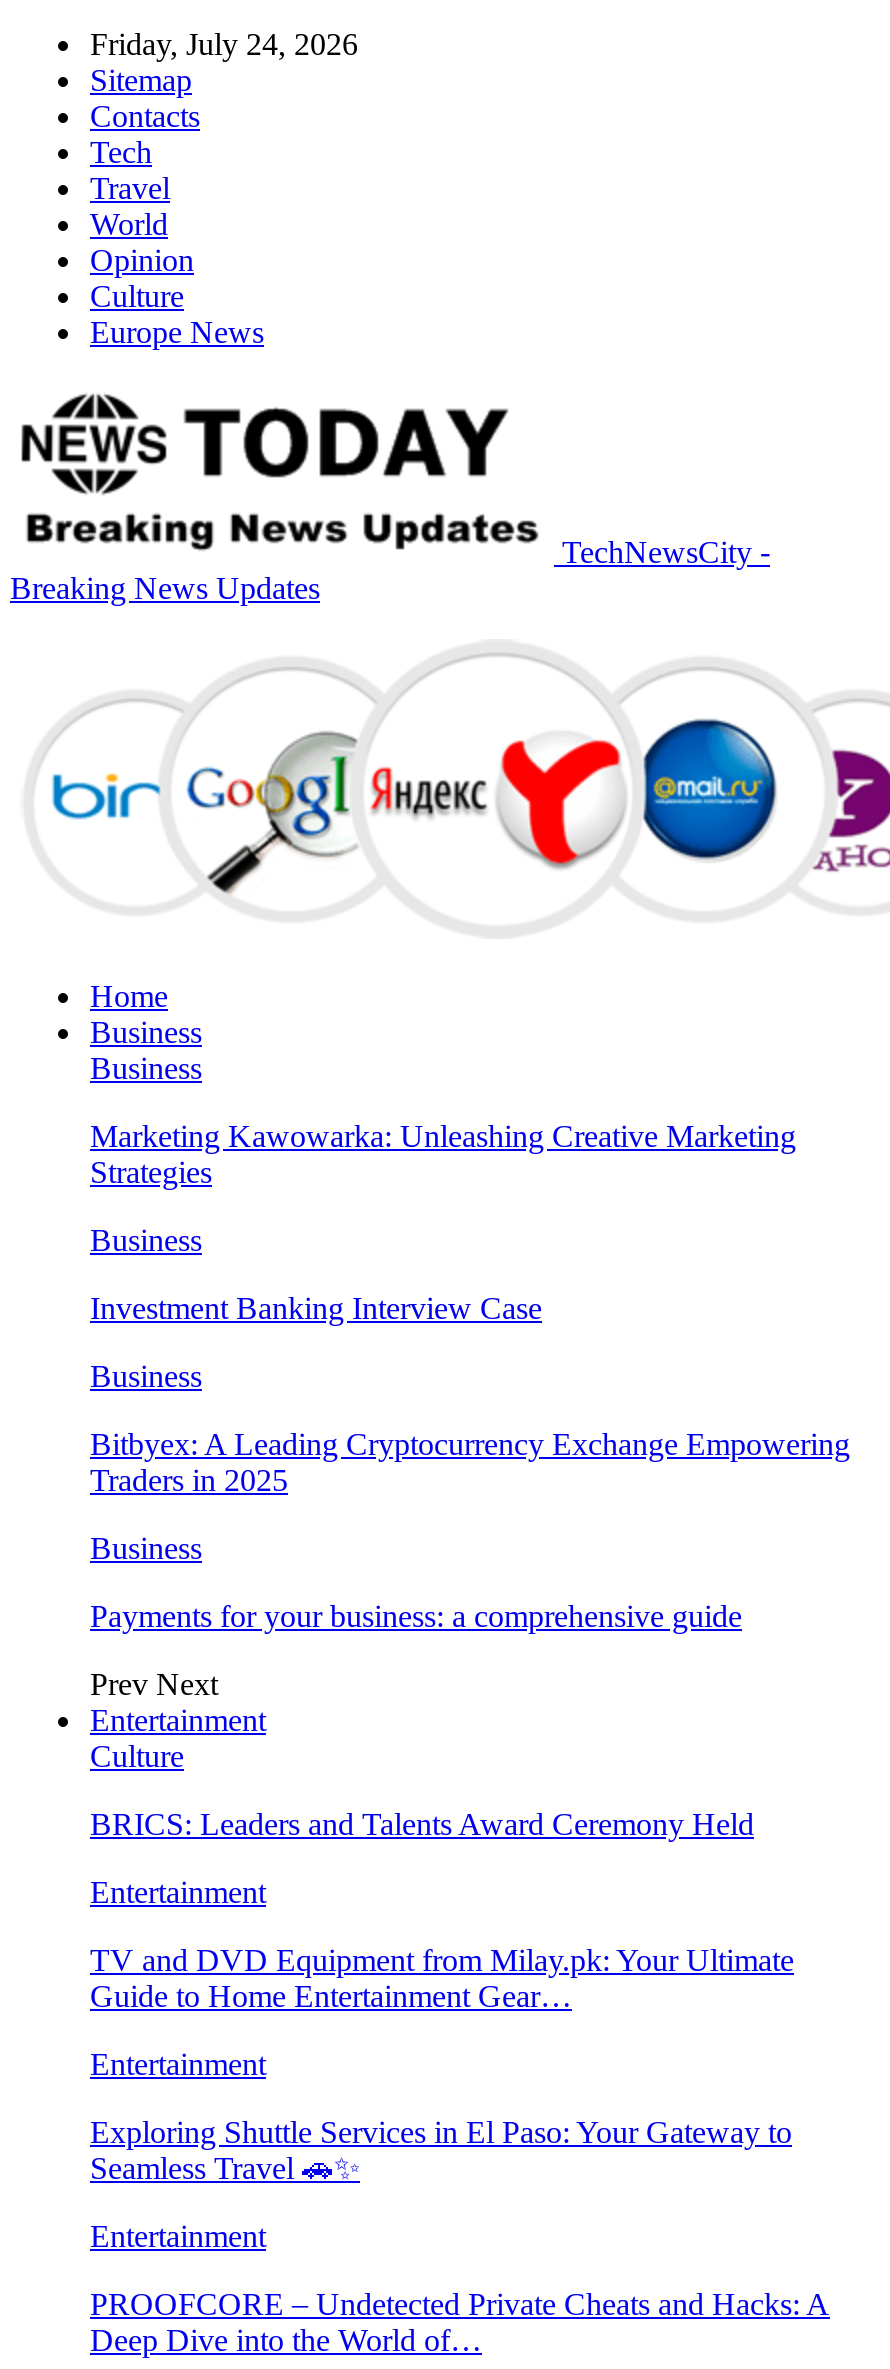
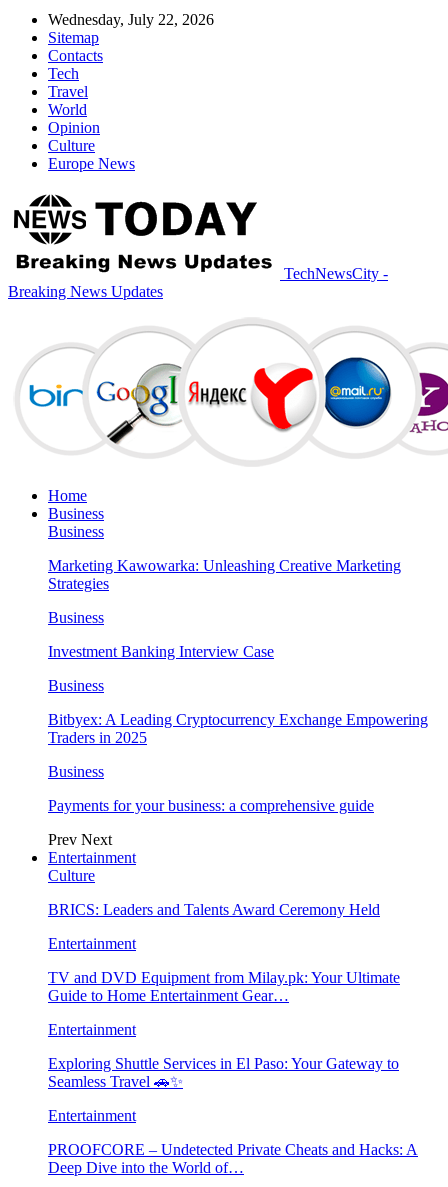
[90,27,358,61] Friday, July 24, 2026 -> [48,11,214,28] Wednesday, July 22, 2026

